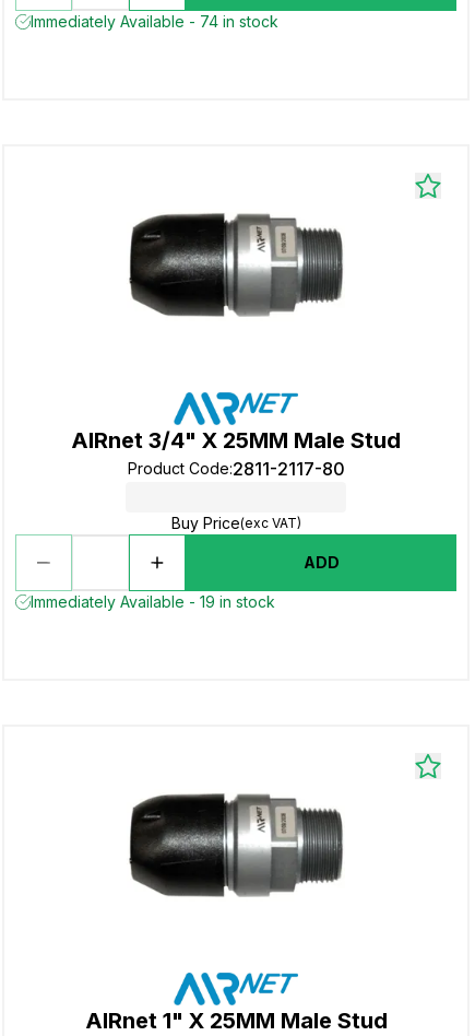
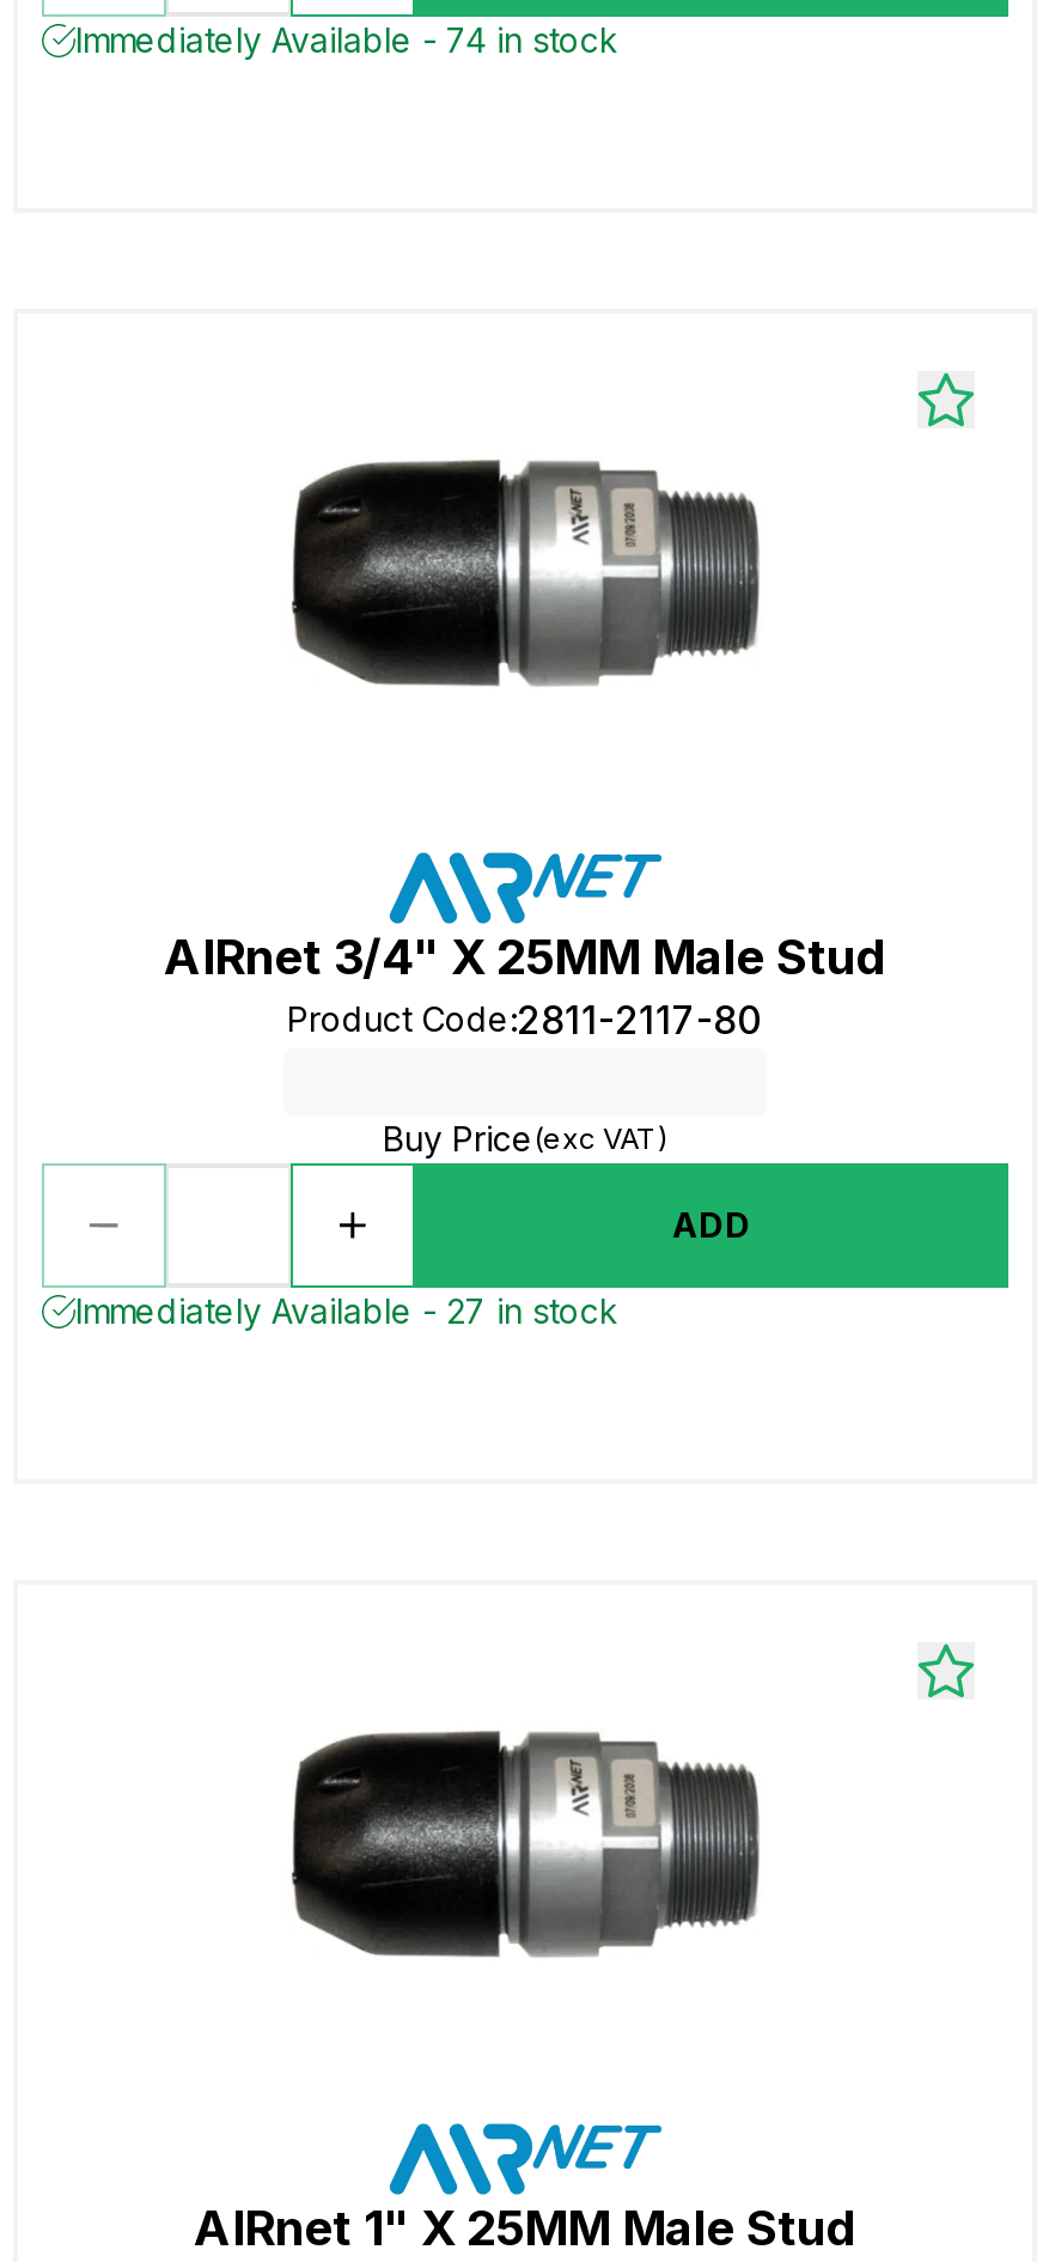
[31,592,275,611] Immediately Available - 19 in stock -> [75,1290,618,1331] Immediately Available - 27 in stock

